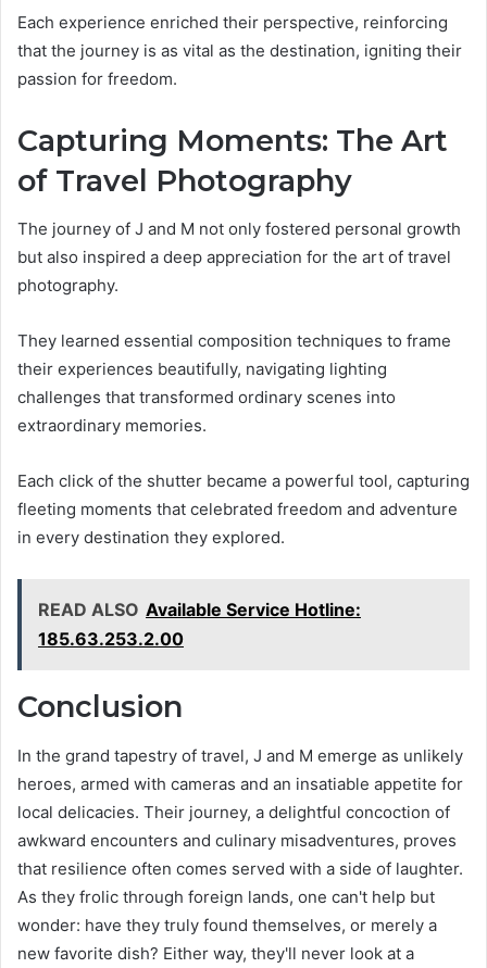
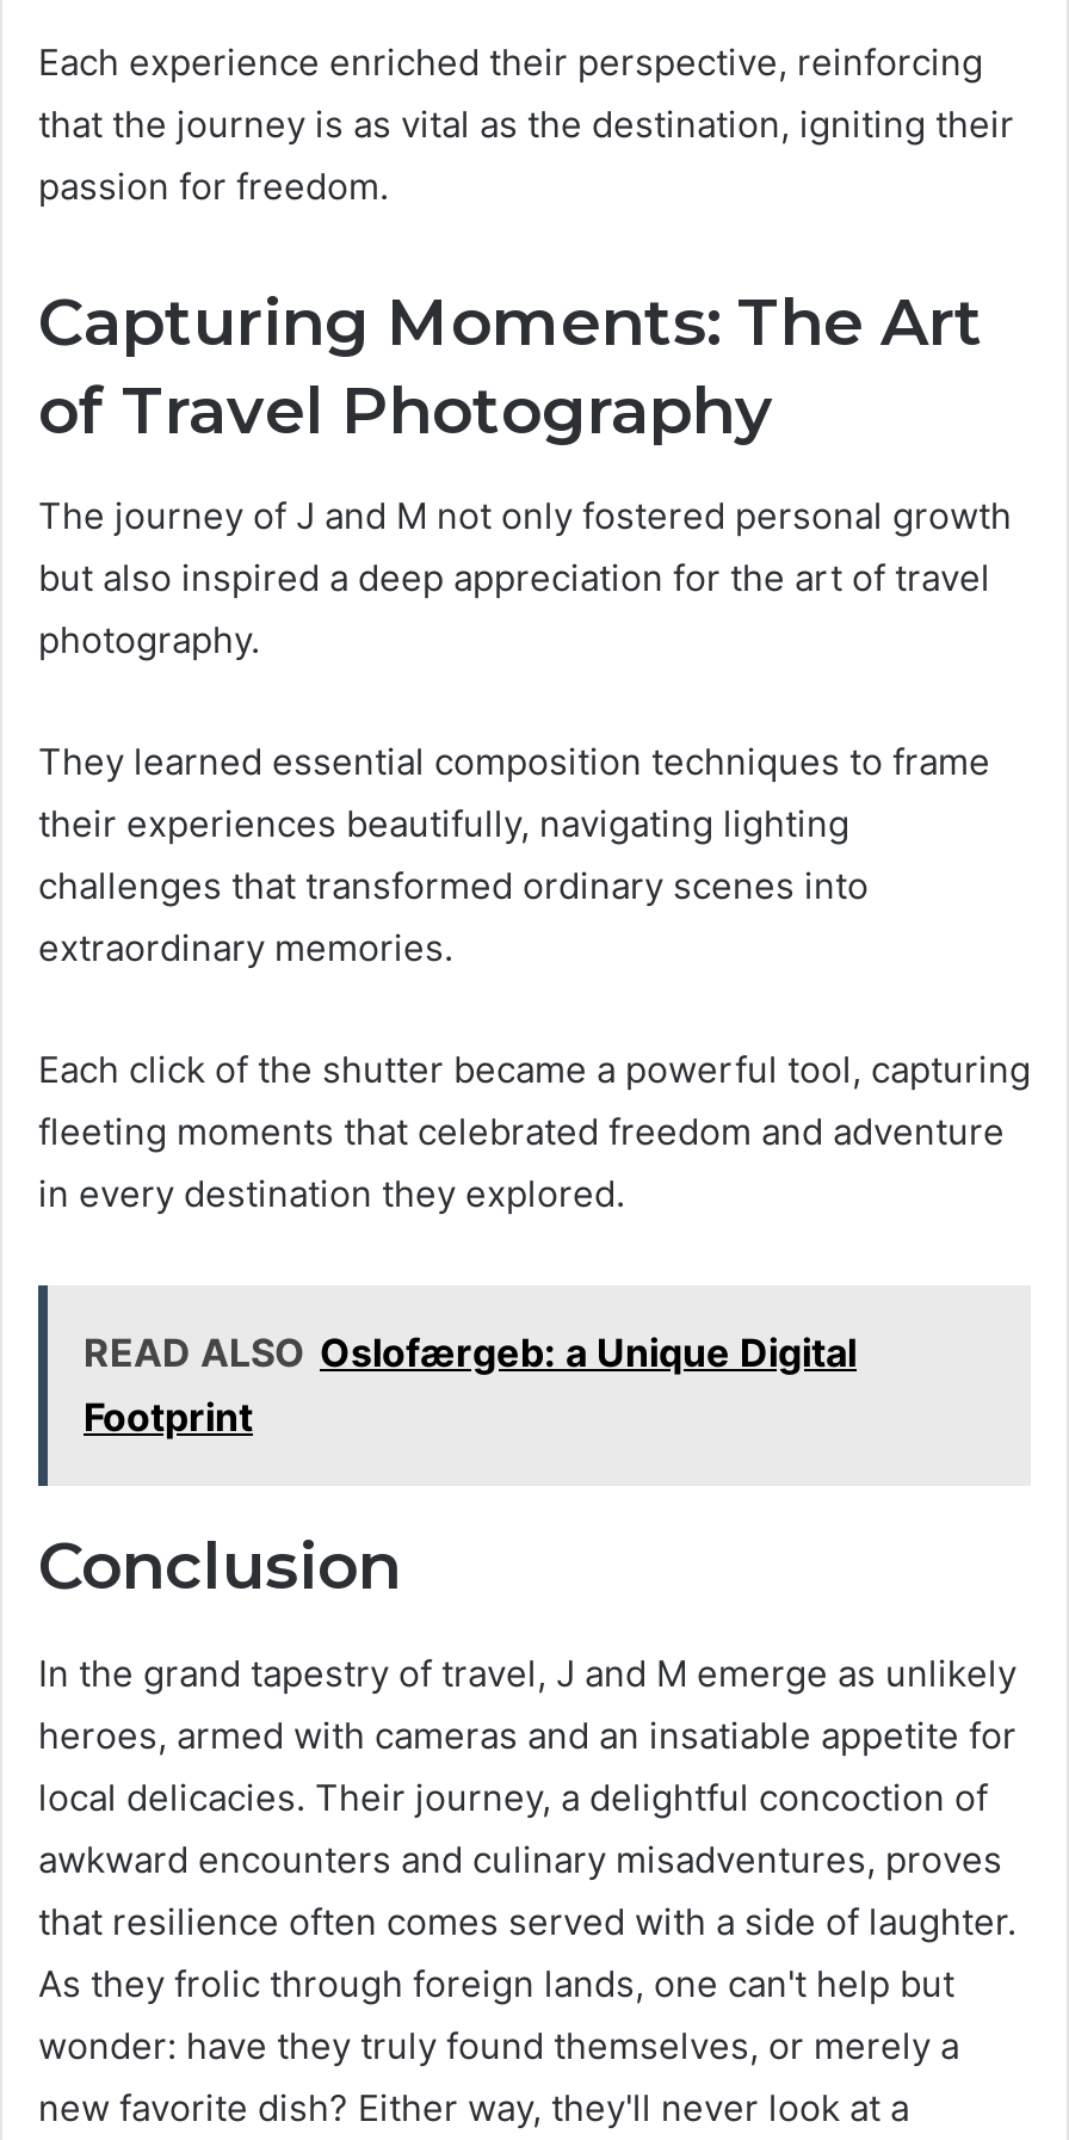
[38,599,361,650] READ ALSO Available Service Hotline: | 185.63.253.2.00 -> [84,1329,857,1441] READ ALSO Oslofærgeb: a Unique Digital | Footprint

